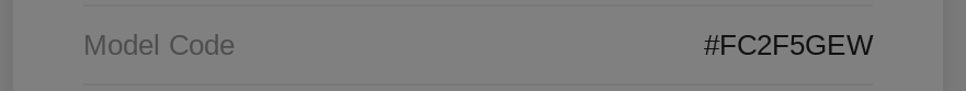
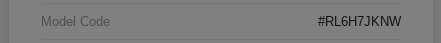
[704,29,873,62] #FC2F5GEW -> [318,14,401,29] #RL6H7JKNW

